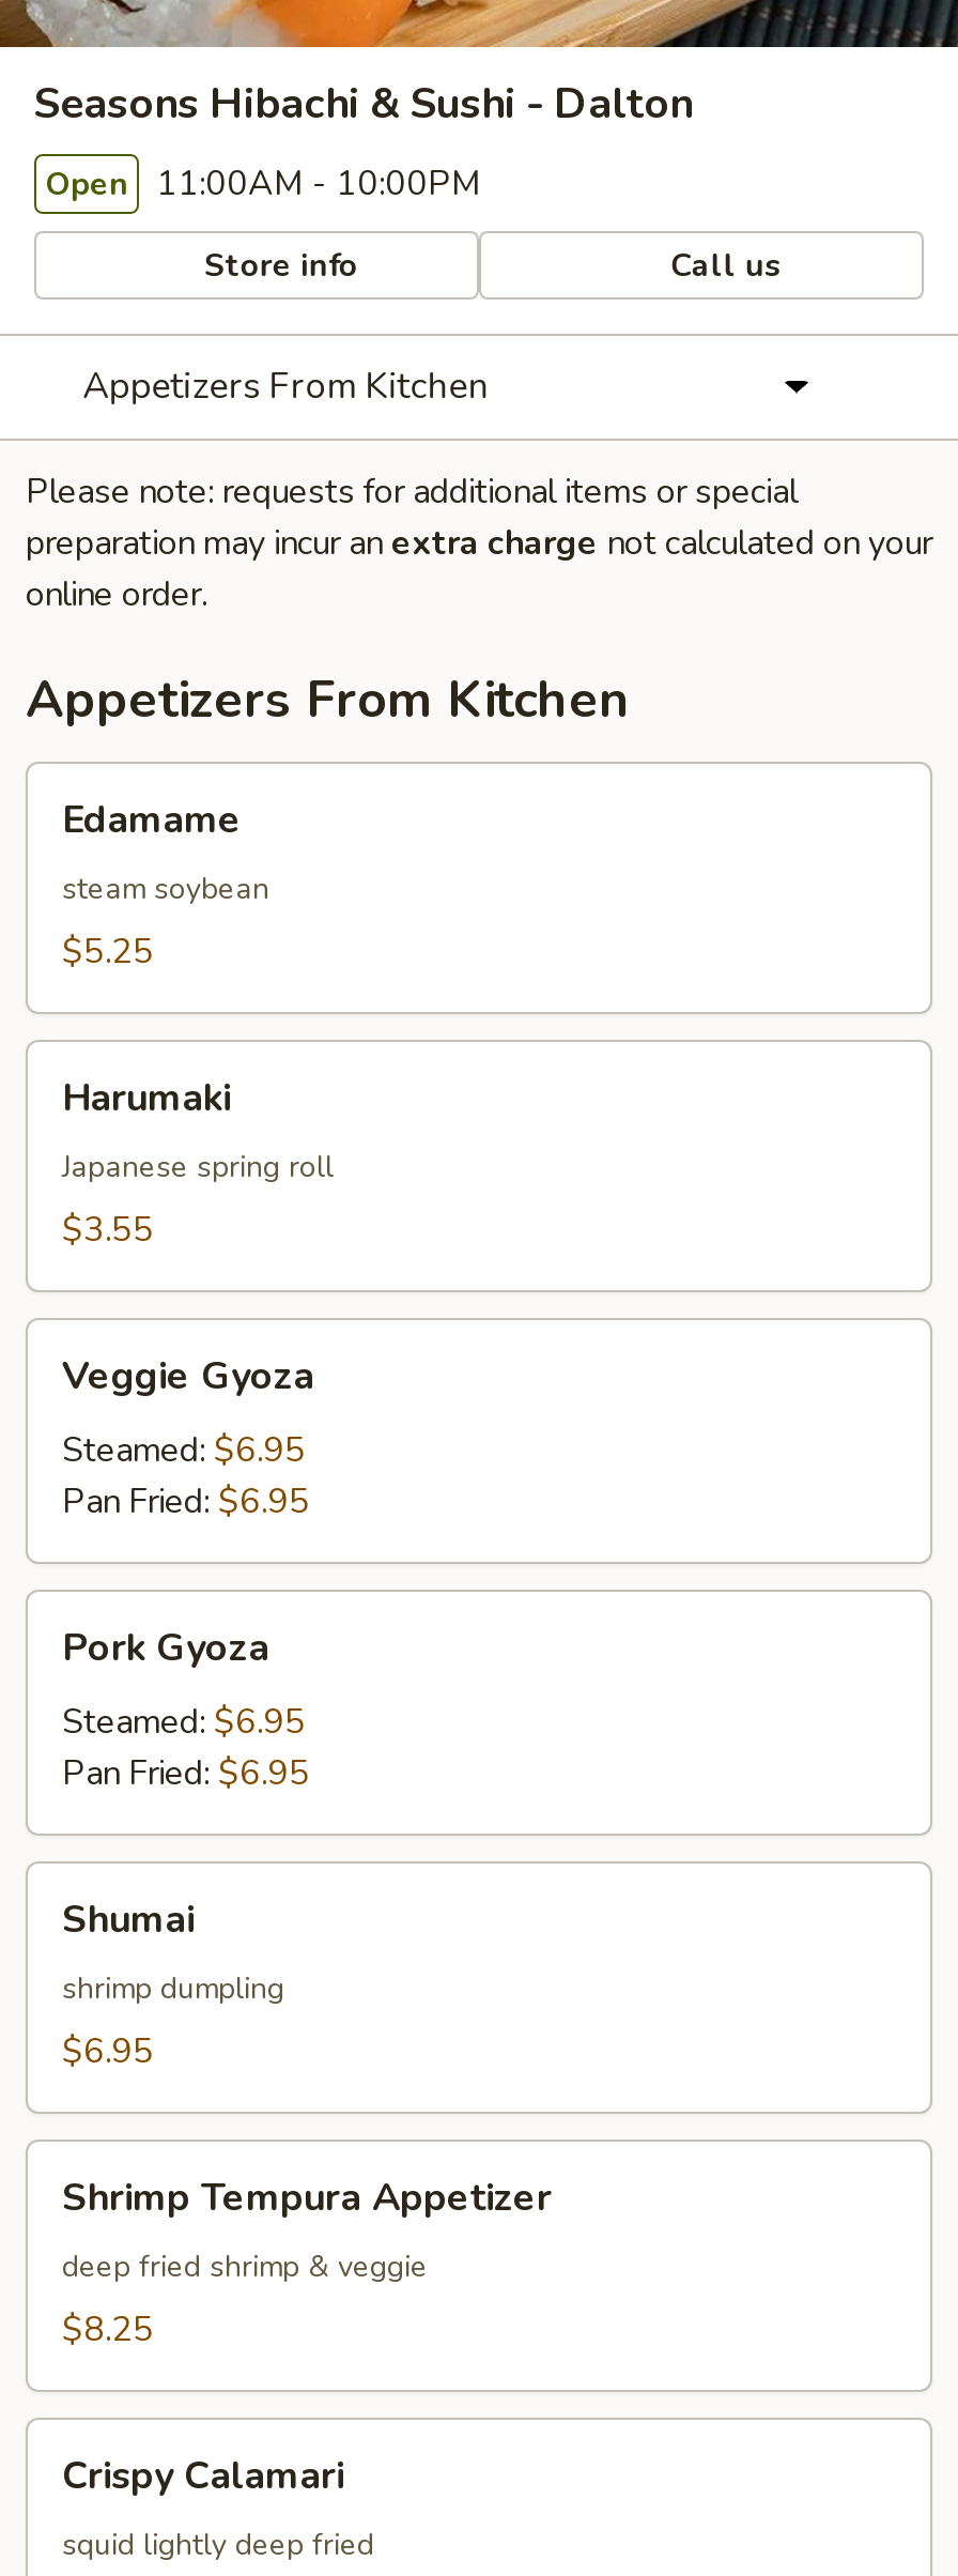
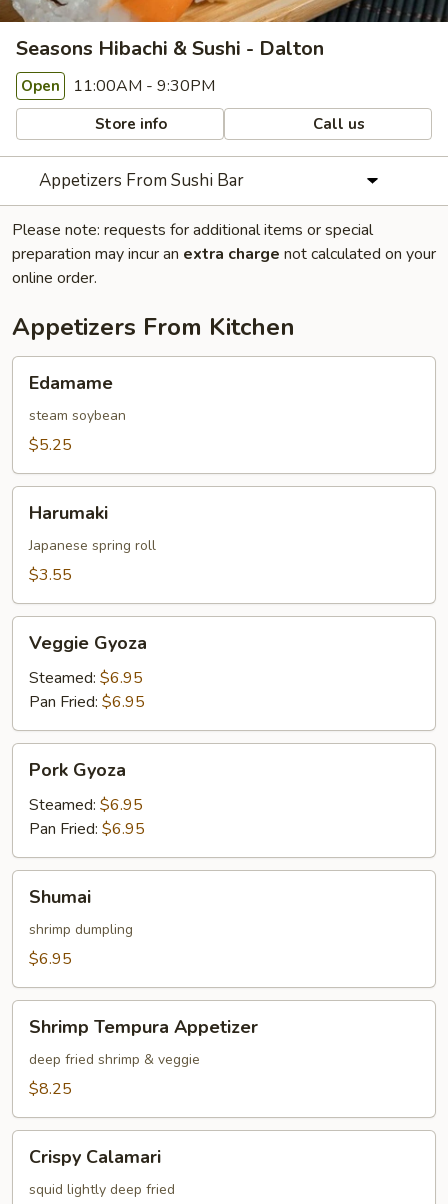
[45,160,481,208] Open 11:00AM - 10:00PM -> [21,75,215,97] Open 11:00AM - 9:30PM
[83,362,489,411] Appetizers From Kitchen -> [39,169,244,192] Appetizers From Sushi Bar

